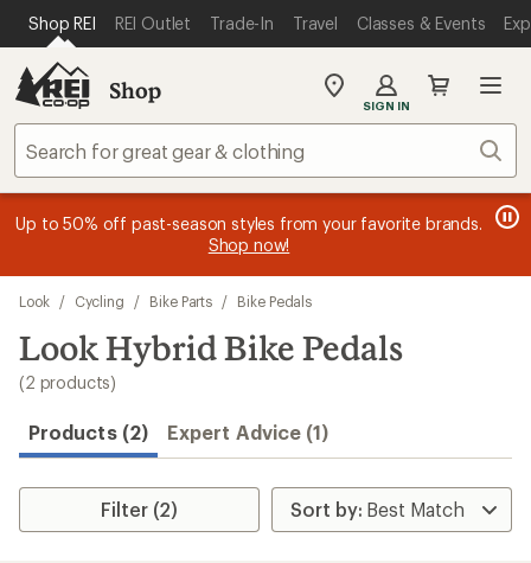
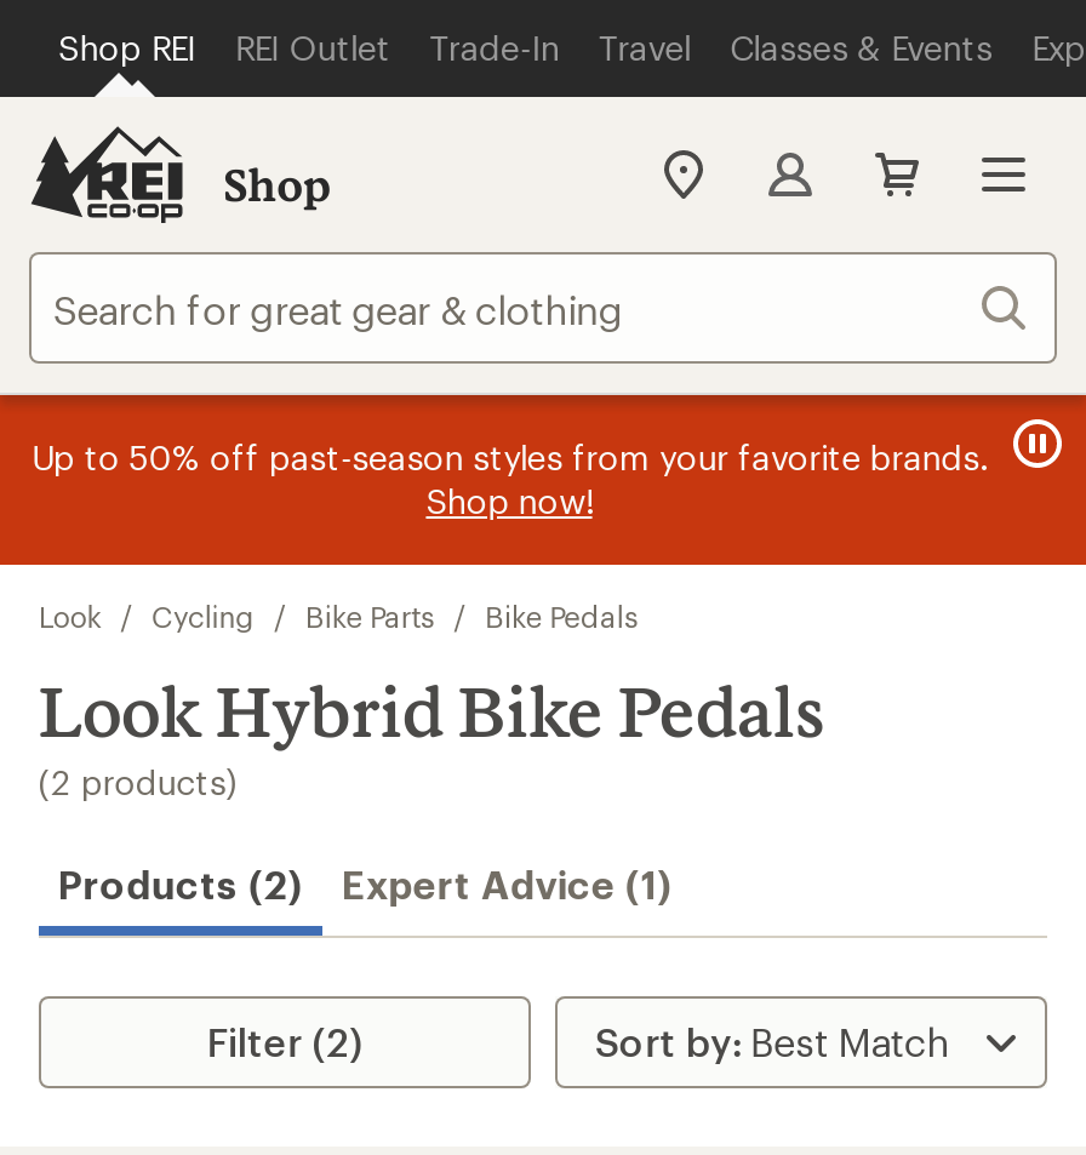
[363,98,410,113] SIGN IN -> none

